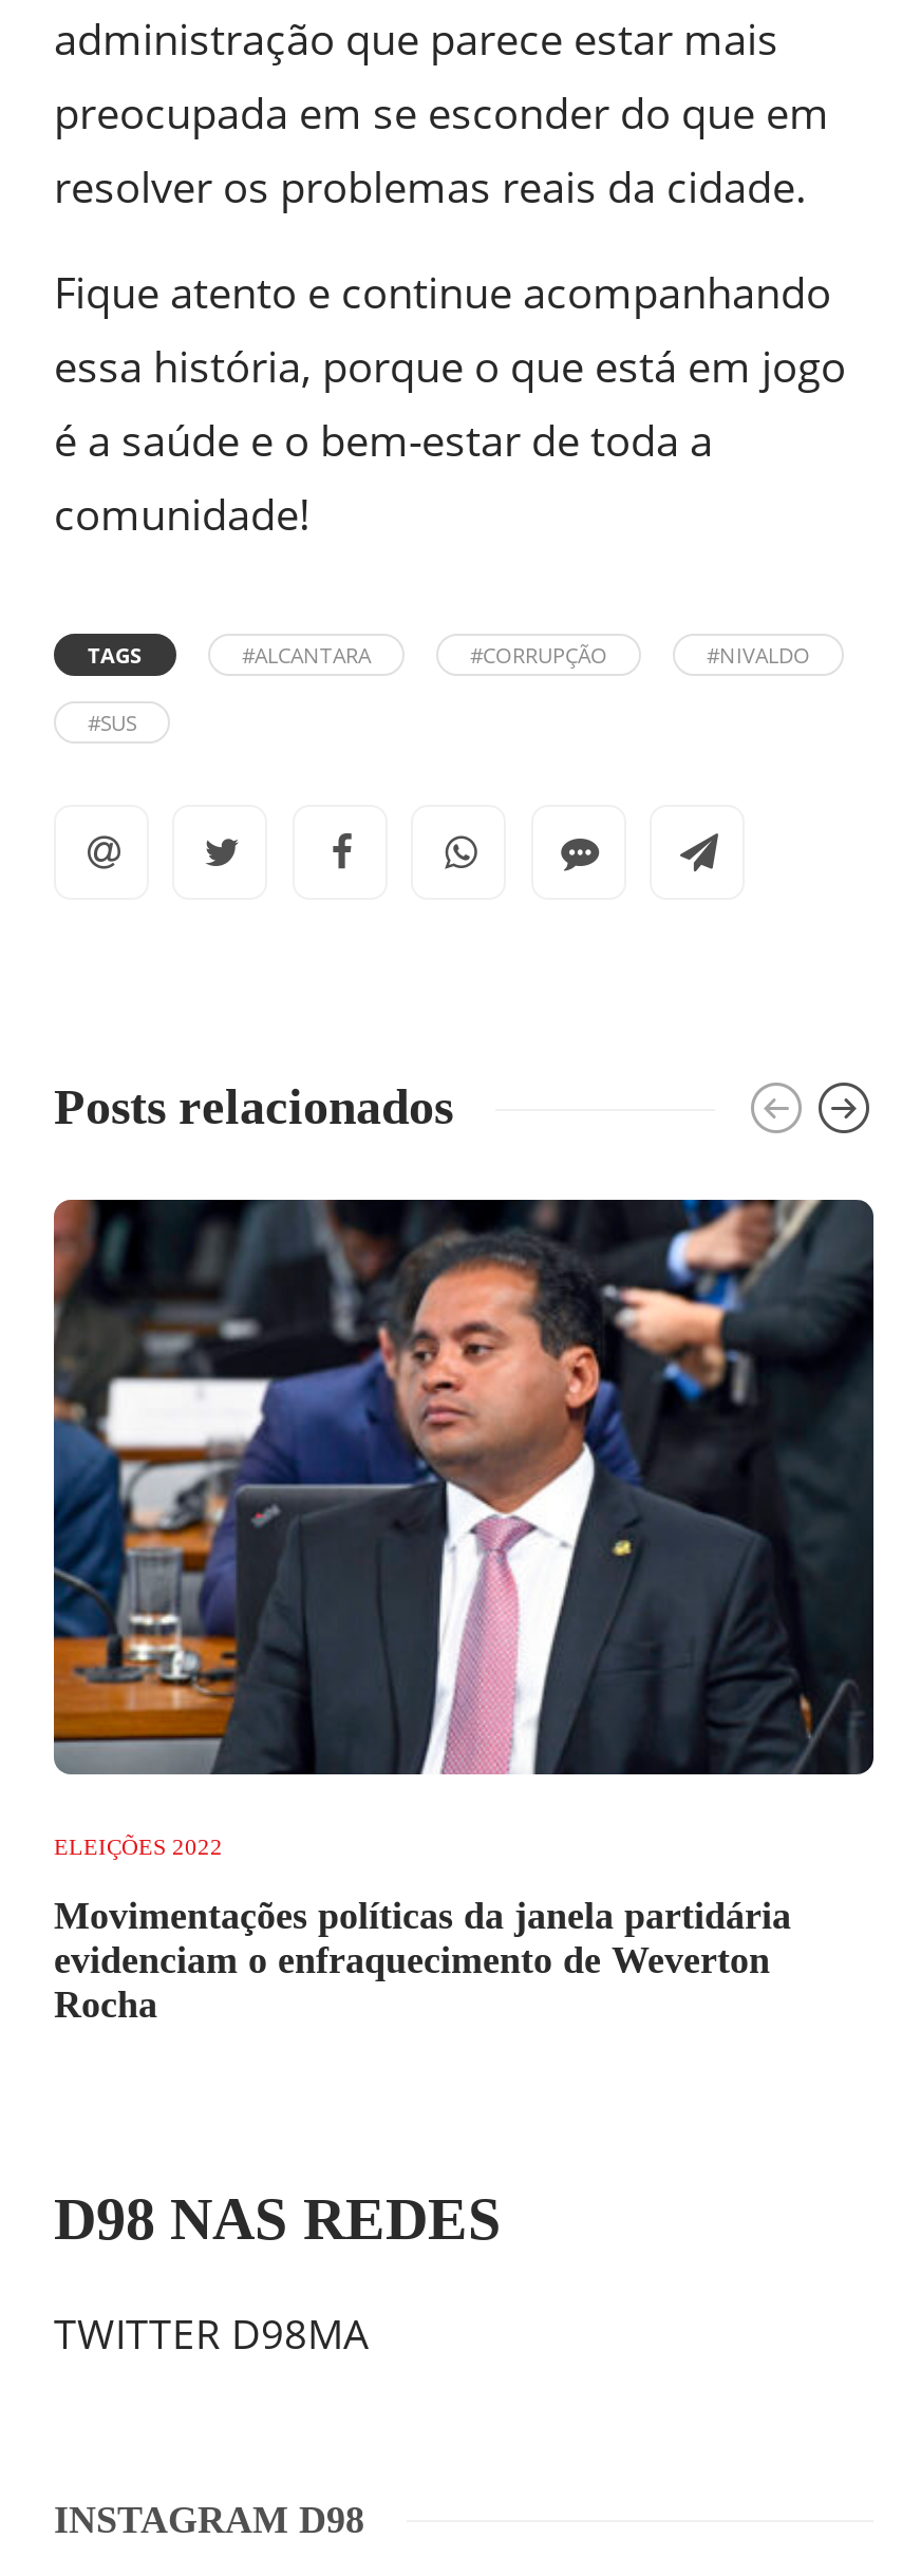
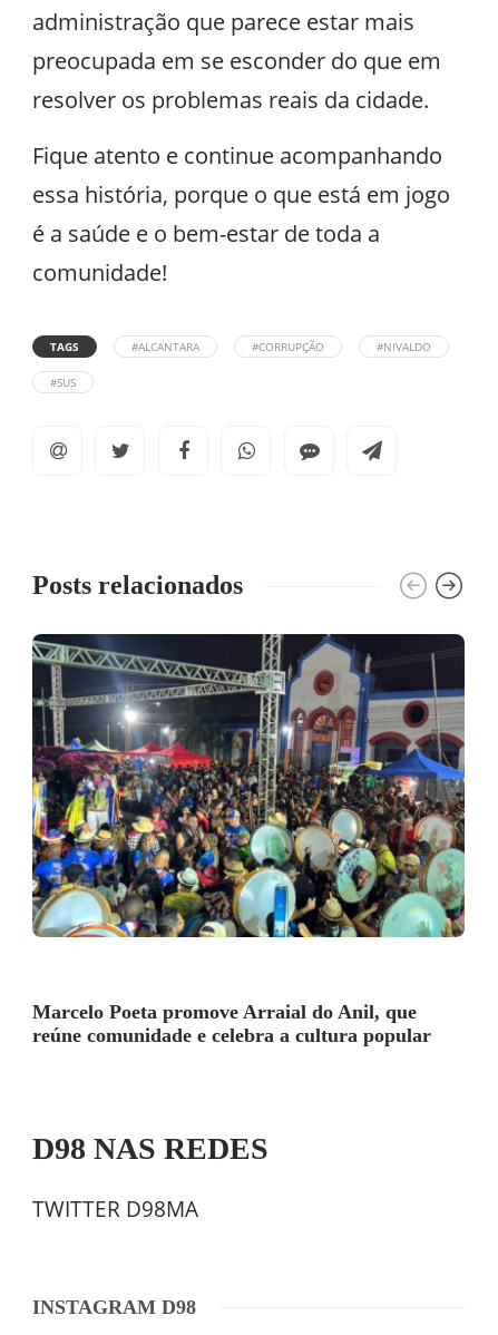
[52,1198,873,1776] [image] -> [31,633,466,938] [image]
[54,1833,791,2025] ELEIÇÕES 2022 | Movimentações políticas da janela partidária | evidenciam o enfraquecimento de Weverton | Rocha -> [32,1000,431,1046] Marcelo Poeta promove Arraial do Anil, que | reúne comunidade e celebra a cultura popular

